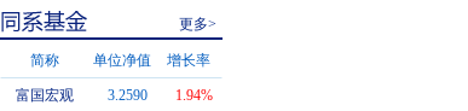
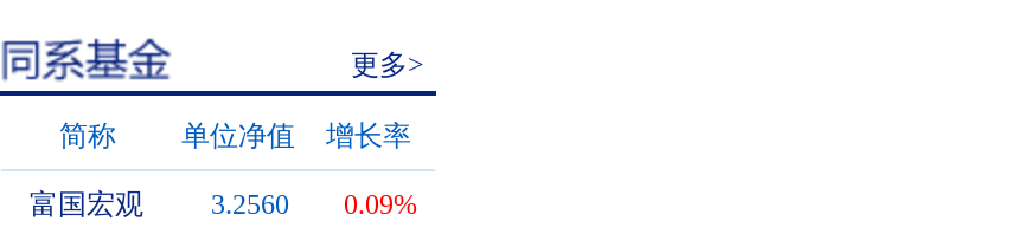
[108,87,148,104] 3.2590 -> [211,188,289,221] 3.2560
[175,87,213,104] 1.94% -> [344,188,417,221] 0.09%

